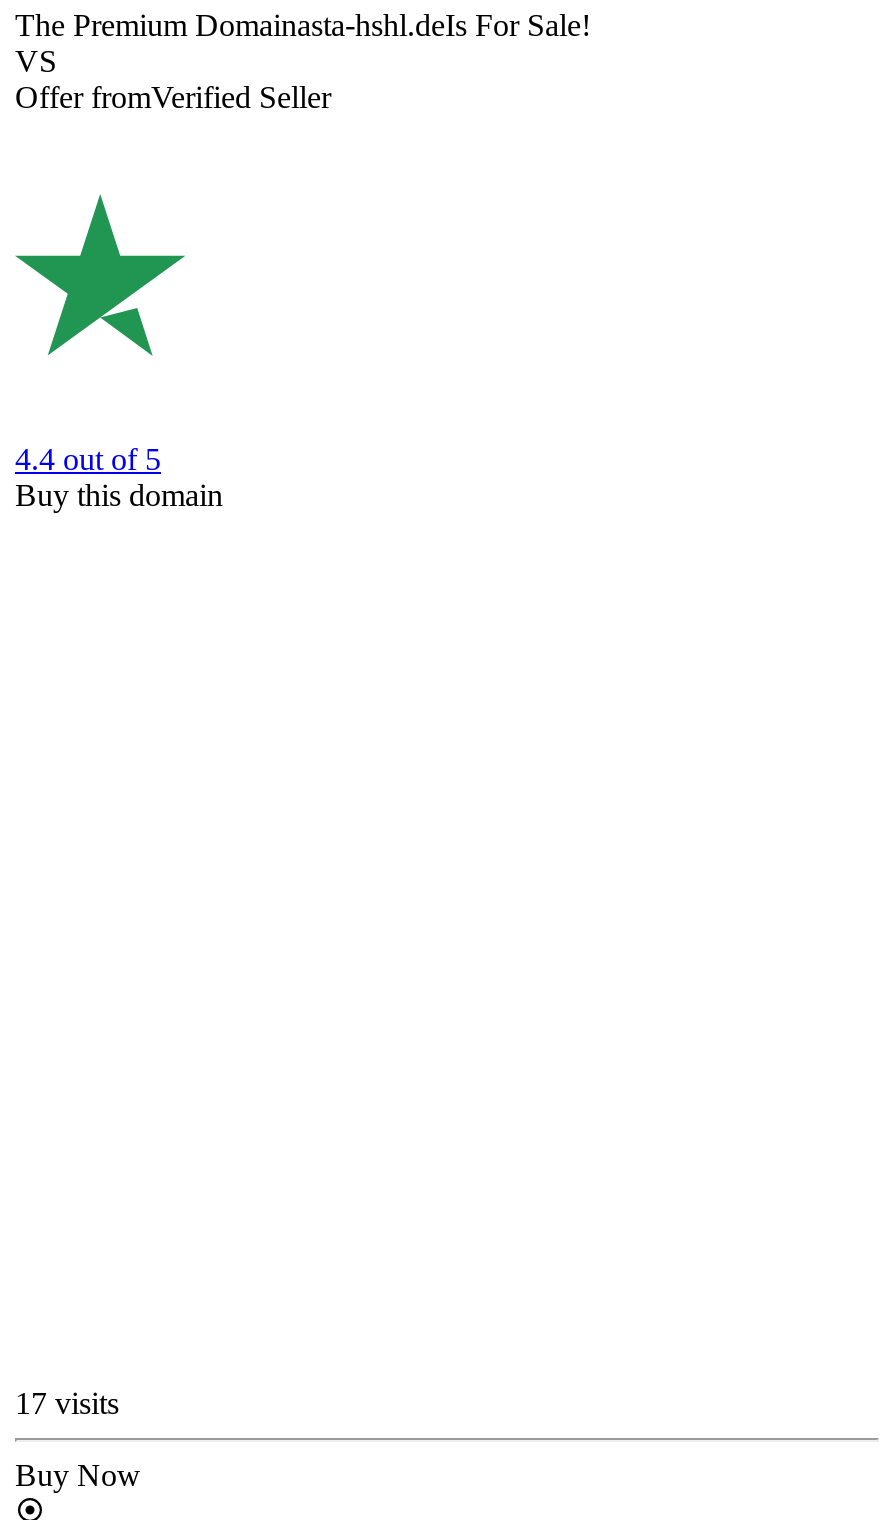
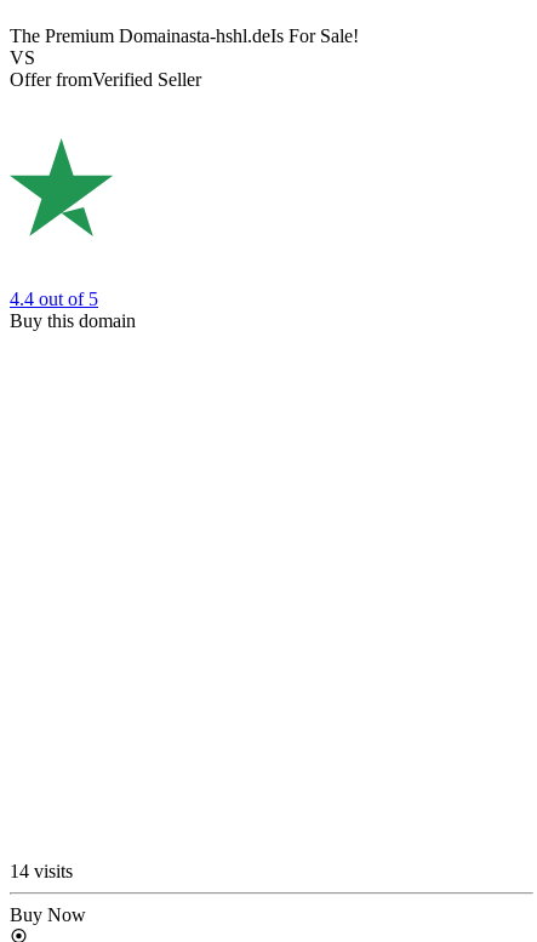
[15,1385,119,1419] 17 visits -> [10,860,73,881] 14 visits

